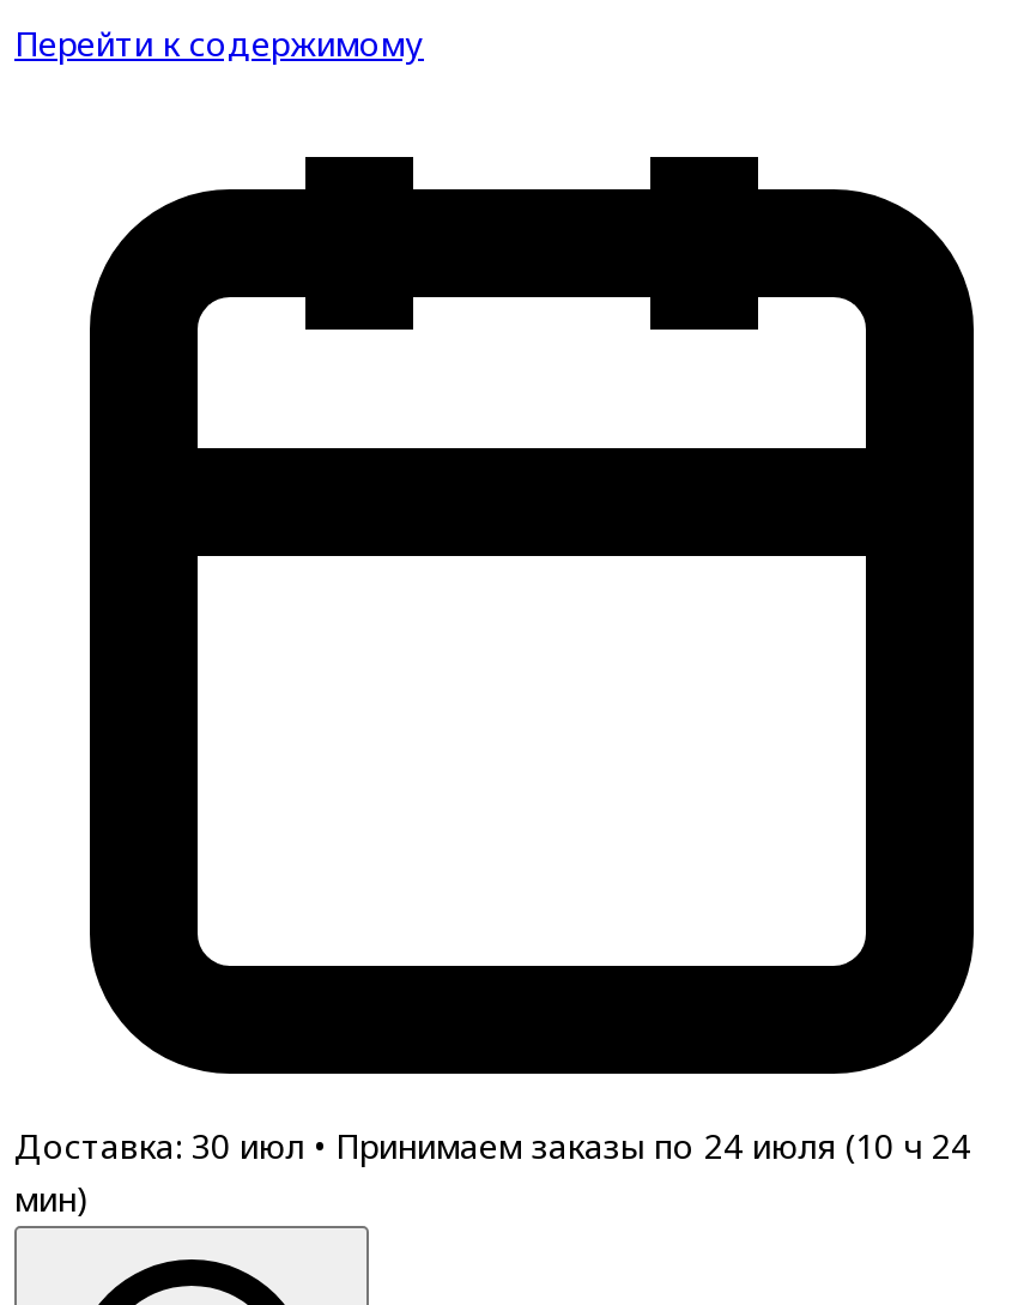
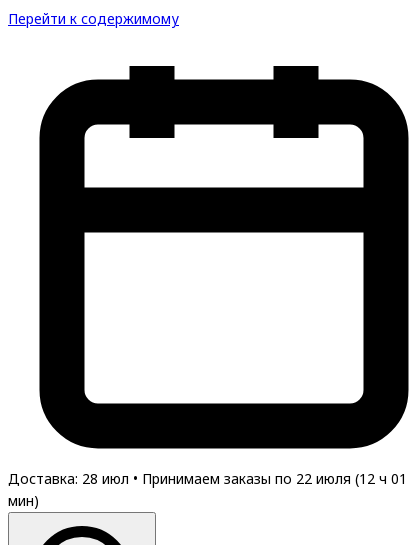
[14,1123,970,1168] Доставка: 30 июл • Принимаем заказы по 24 июля (10 ч 24 -> [8,469,407,488] Доставка: 28 июл • Принимаем заказы по 22 июля (12 ч 01

